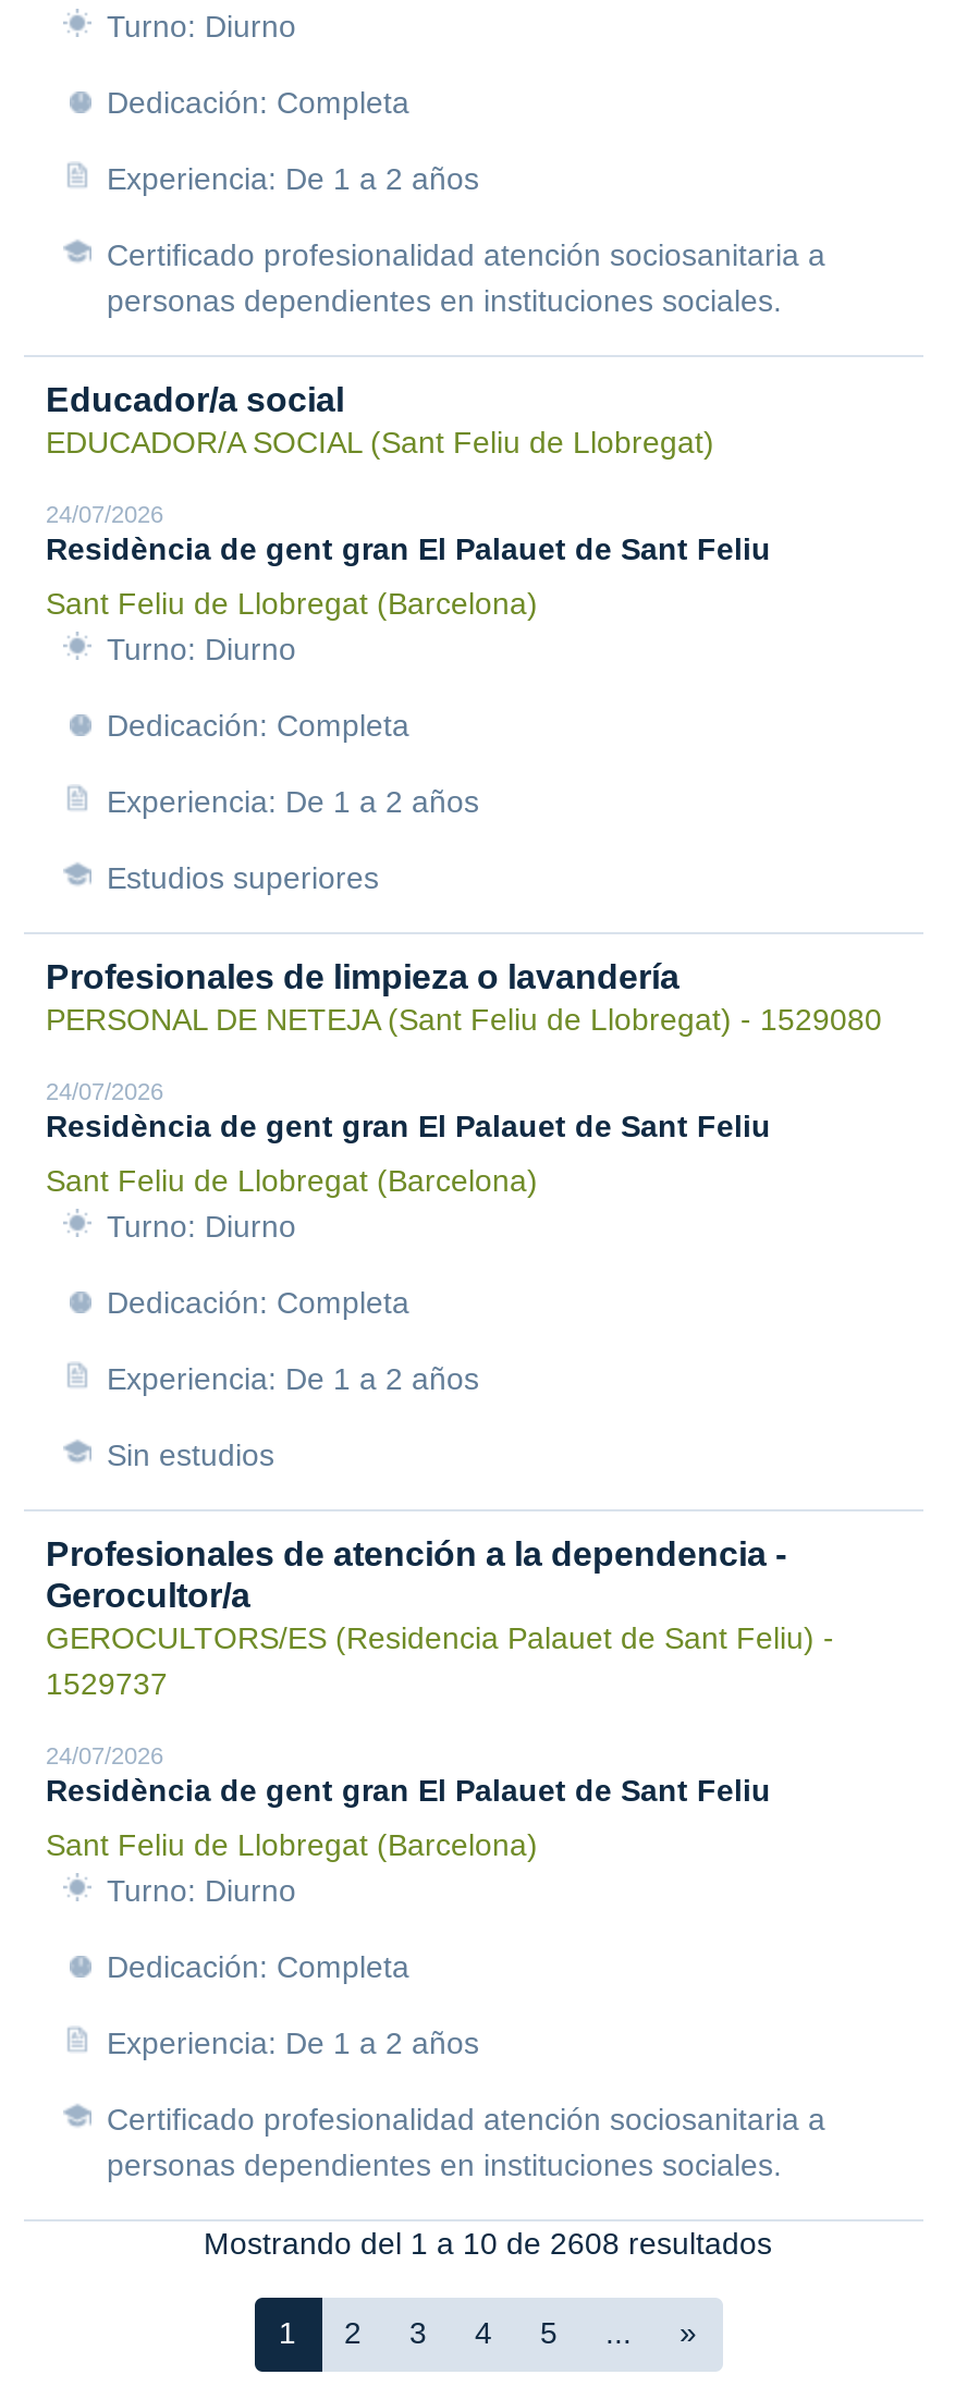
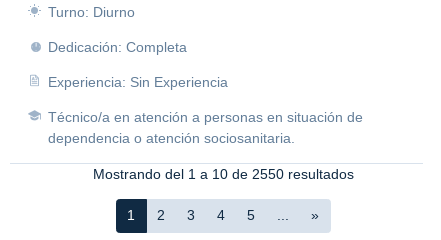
[46,161,882,2261] Experiencia: De 1 a 2 años | Certificado profesionalidad atención sociosanitaria a | personas dependientes en instituciones sociales. | Educador/a social | EDUCADOR/A SOCIAL (Sant Feliu de Llobregat) | 24/07/2026 | Residència de gent gran El Palauet de Sant Feliu | Sant Feliu de Llobregat (Barcelona) | Turno: Diurno | Dedicación: Completa | Experiencia: De 1 a 2 años | Estudios superiores | Profesionales de limpieza o lavandería | PERSONAL DE NETEJA (Sant Feliu de Llobregat) - 1529080 | 24/07/2026 | Residència de gent gran El Palauet de Sant Feliu | Sant Feliu de Llobregat (Barcelona) | Turno: Diurno | Dedicación: Completa | Experiencia: De 1 a 2 años | Sin estudios | Profesionales de atención a la dependencia - | Gerocultor/a | GEROCULTORS/ES (Residencia Palauet de Sant Feliu) - | 1529737 | 24/07/2026 | Residència de gent gran El Palauet de Sant Feliu | Sant Feliu de Llobregat (Barcelona) | Turno: Diurno | Dedicación: Completa | Experiencia: De 1 a 2 años | Certificado profesionalidad atención sociosanitaria a | personas dependientes en instituciones sociales. | Mostrando del 1 a 10 de 2608 resultados -> [48,74,363,182] Experiencia: Sin Experiencia | Técnico/a en atención a personas en situación de | dependencia o atención sociosanitaria. | Mostrando del 1 a 10 de 2550 resultados

